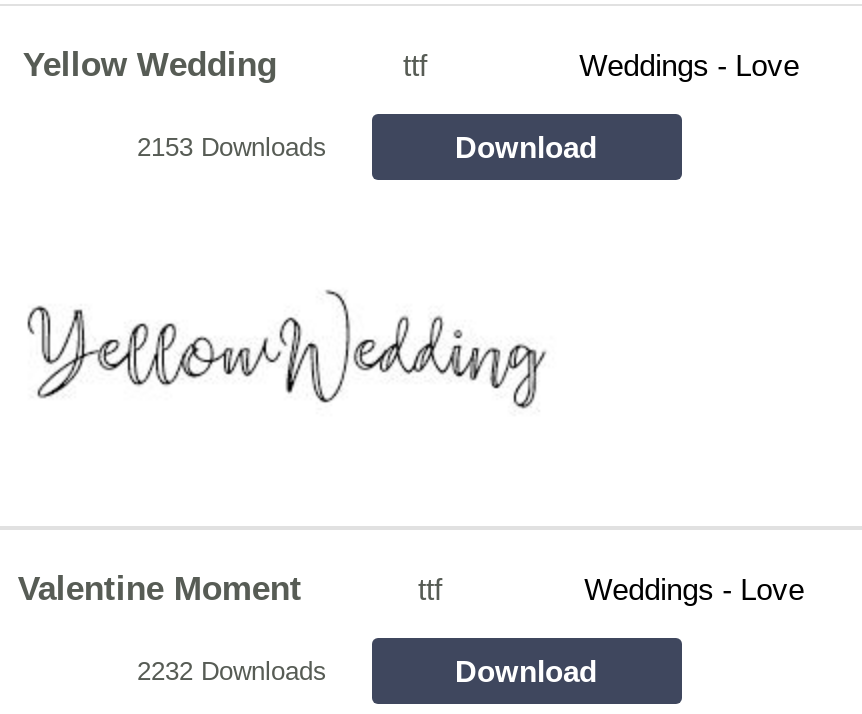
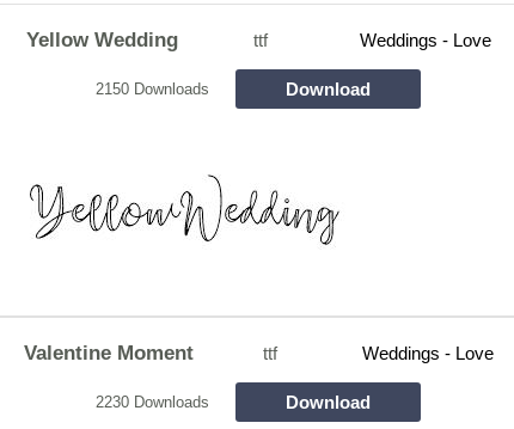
[137,132,327,162] 2153 Downloads -> [95,80,209,98] 2150 Downloads
[137,656,327,686] 2232 Downloads -> [95,393,209,411] 2230 Downloads

